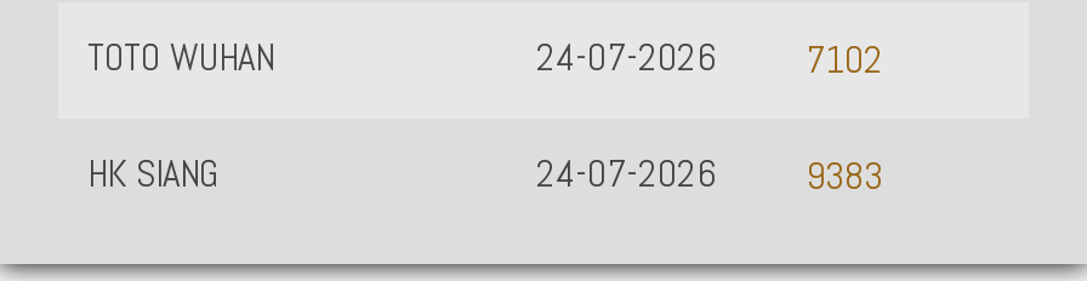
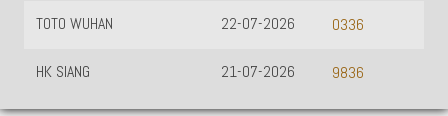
[536,35,716,83] 24-07-2026 -> [221,14,295,34] 22-07-2026
[806,36,883,84] 7102 -> [332,15,364,35] 0336
[536,151,716,199] 24-07-2026 -> [221,62,295,82] 21-07-2026
[806,152,883,201] 9383 -> [332,63,364,83] 9836

